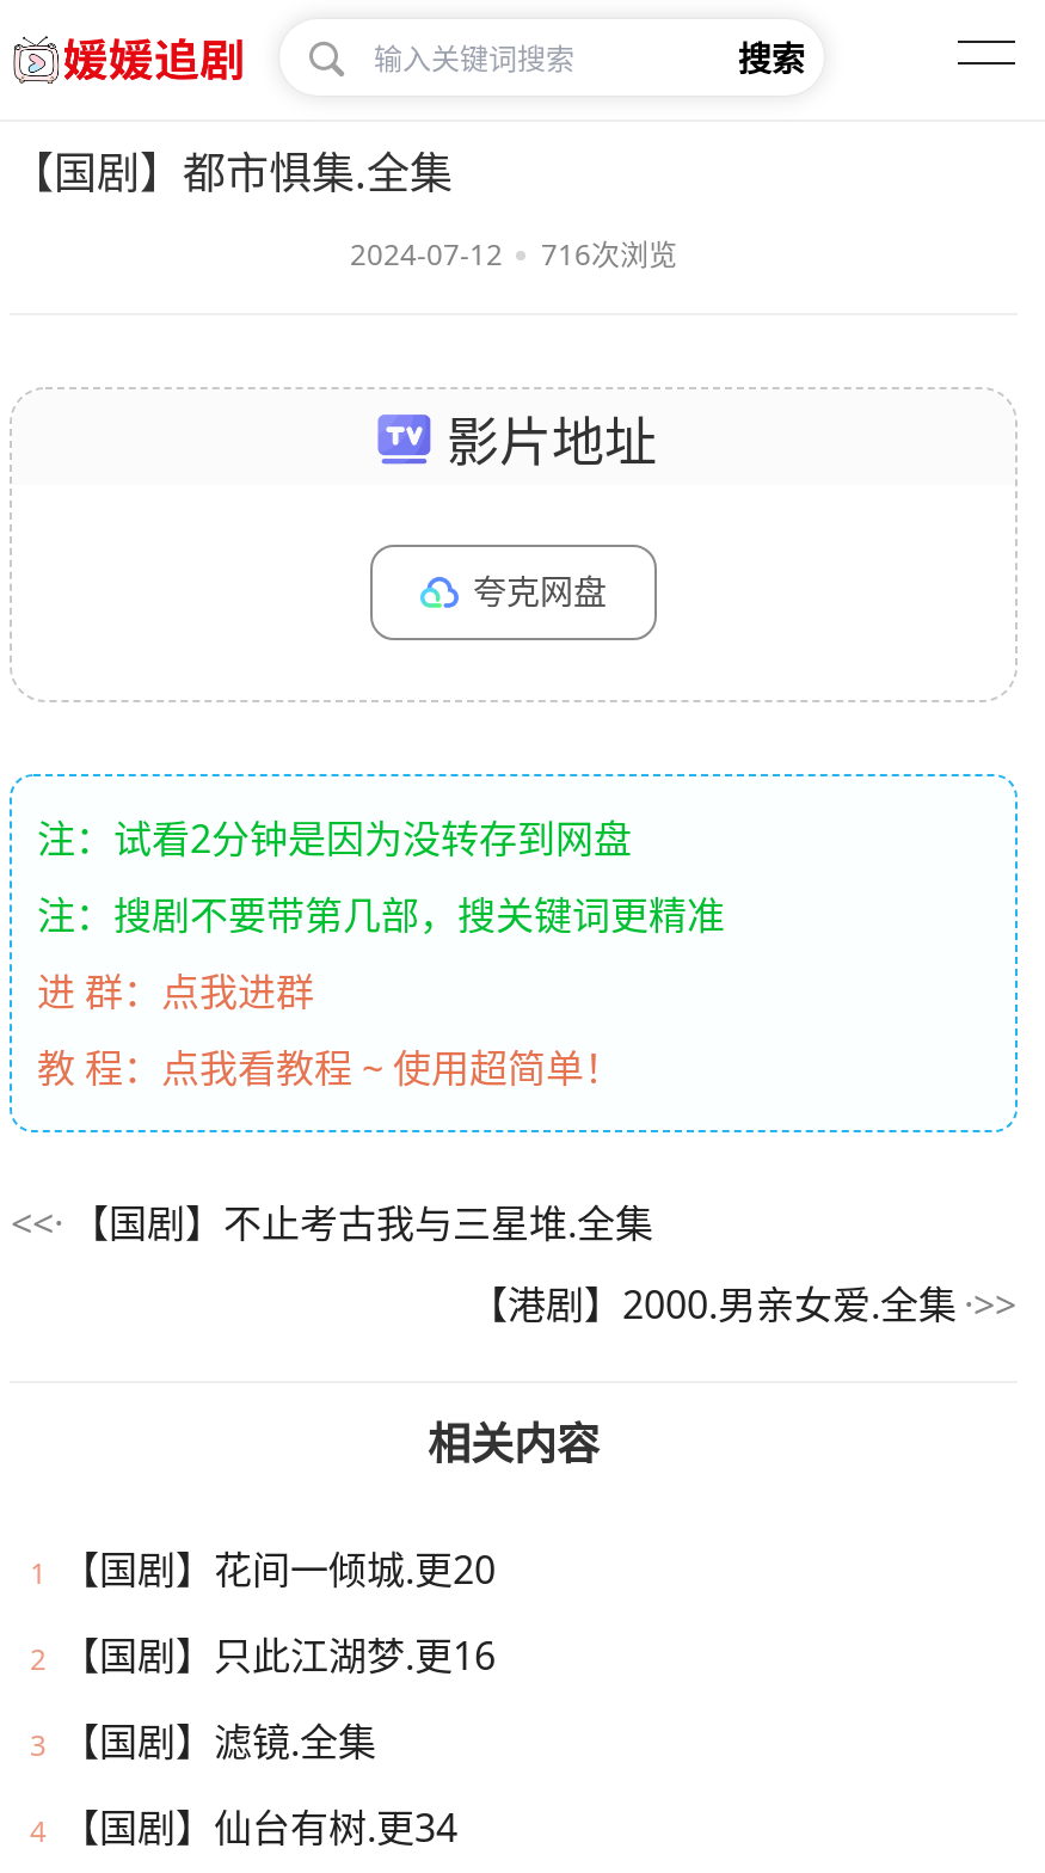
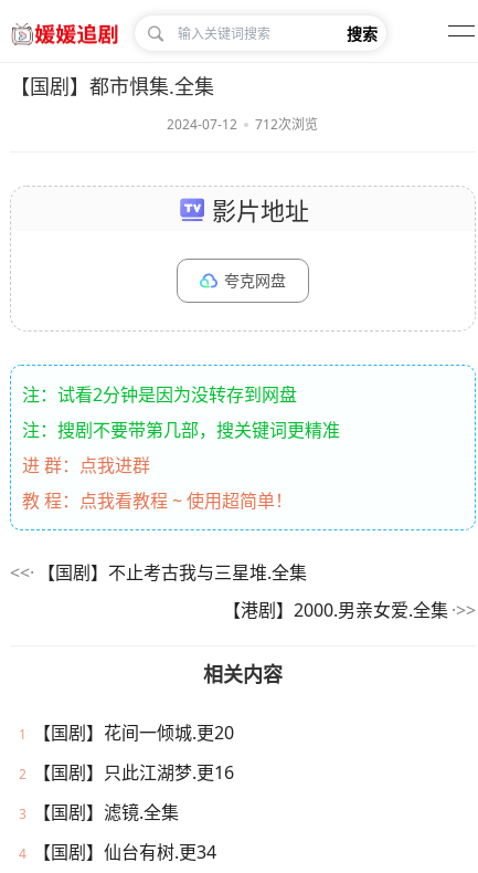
[350,234,677,275] 2024-07-12 716次浏览 -> [167,115,318,134] 2024-07-12 712次浏览

